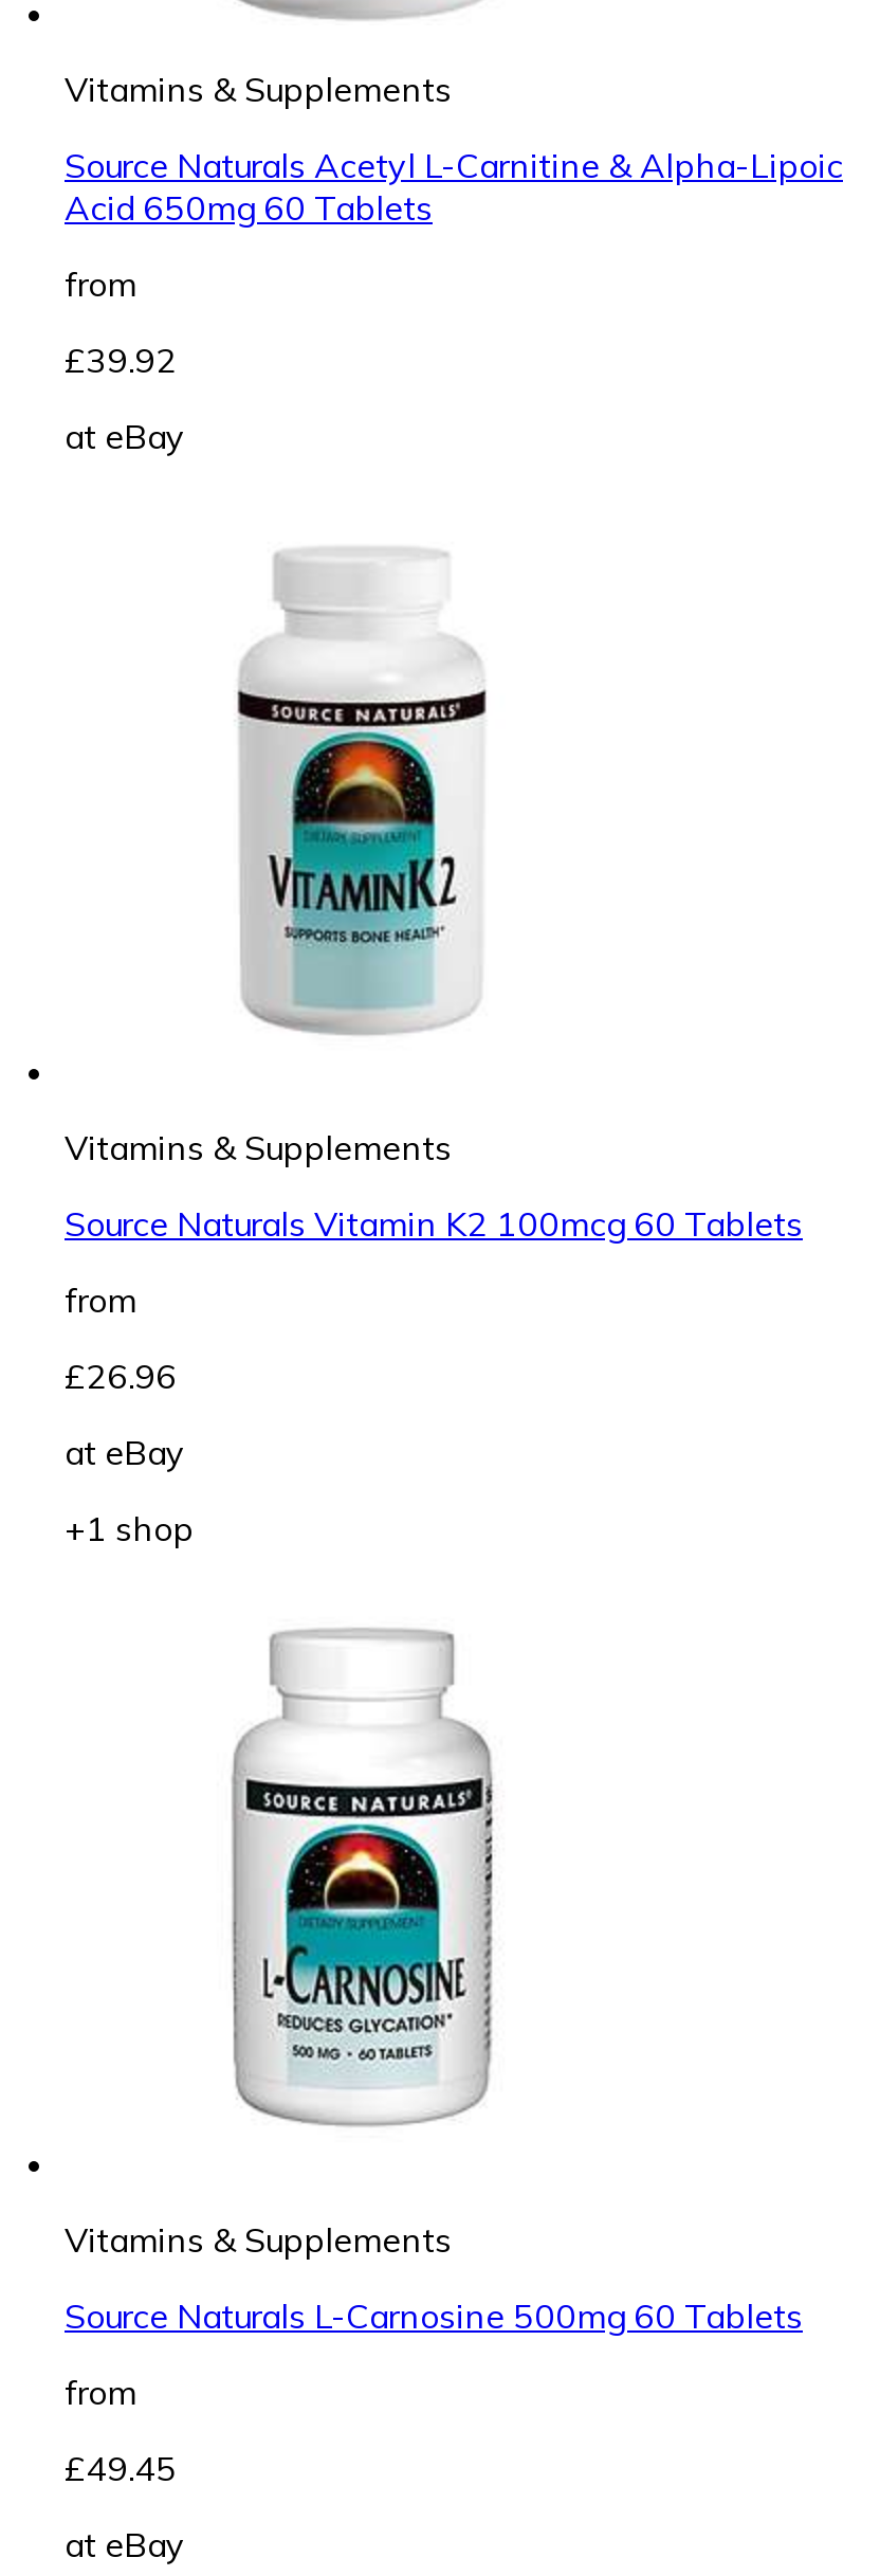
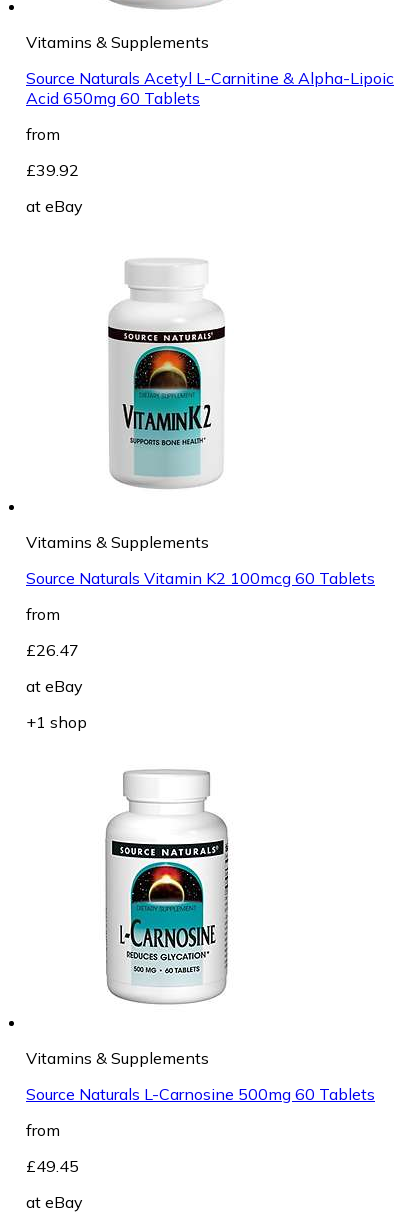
[65,1354,177,1397] £26.96 -> [26,640,79,660] £26.47

